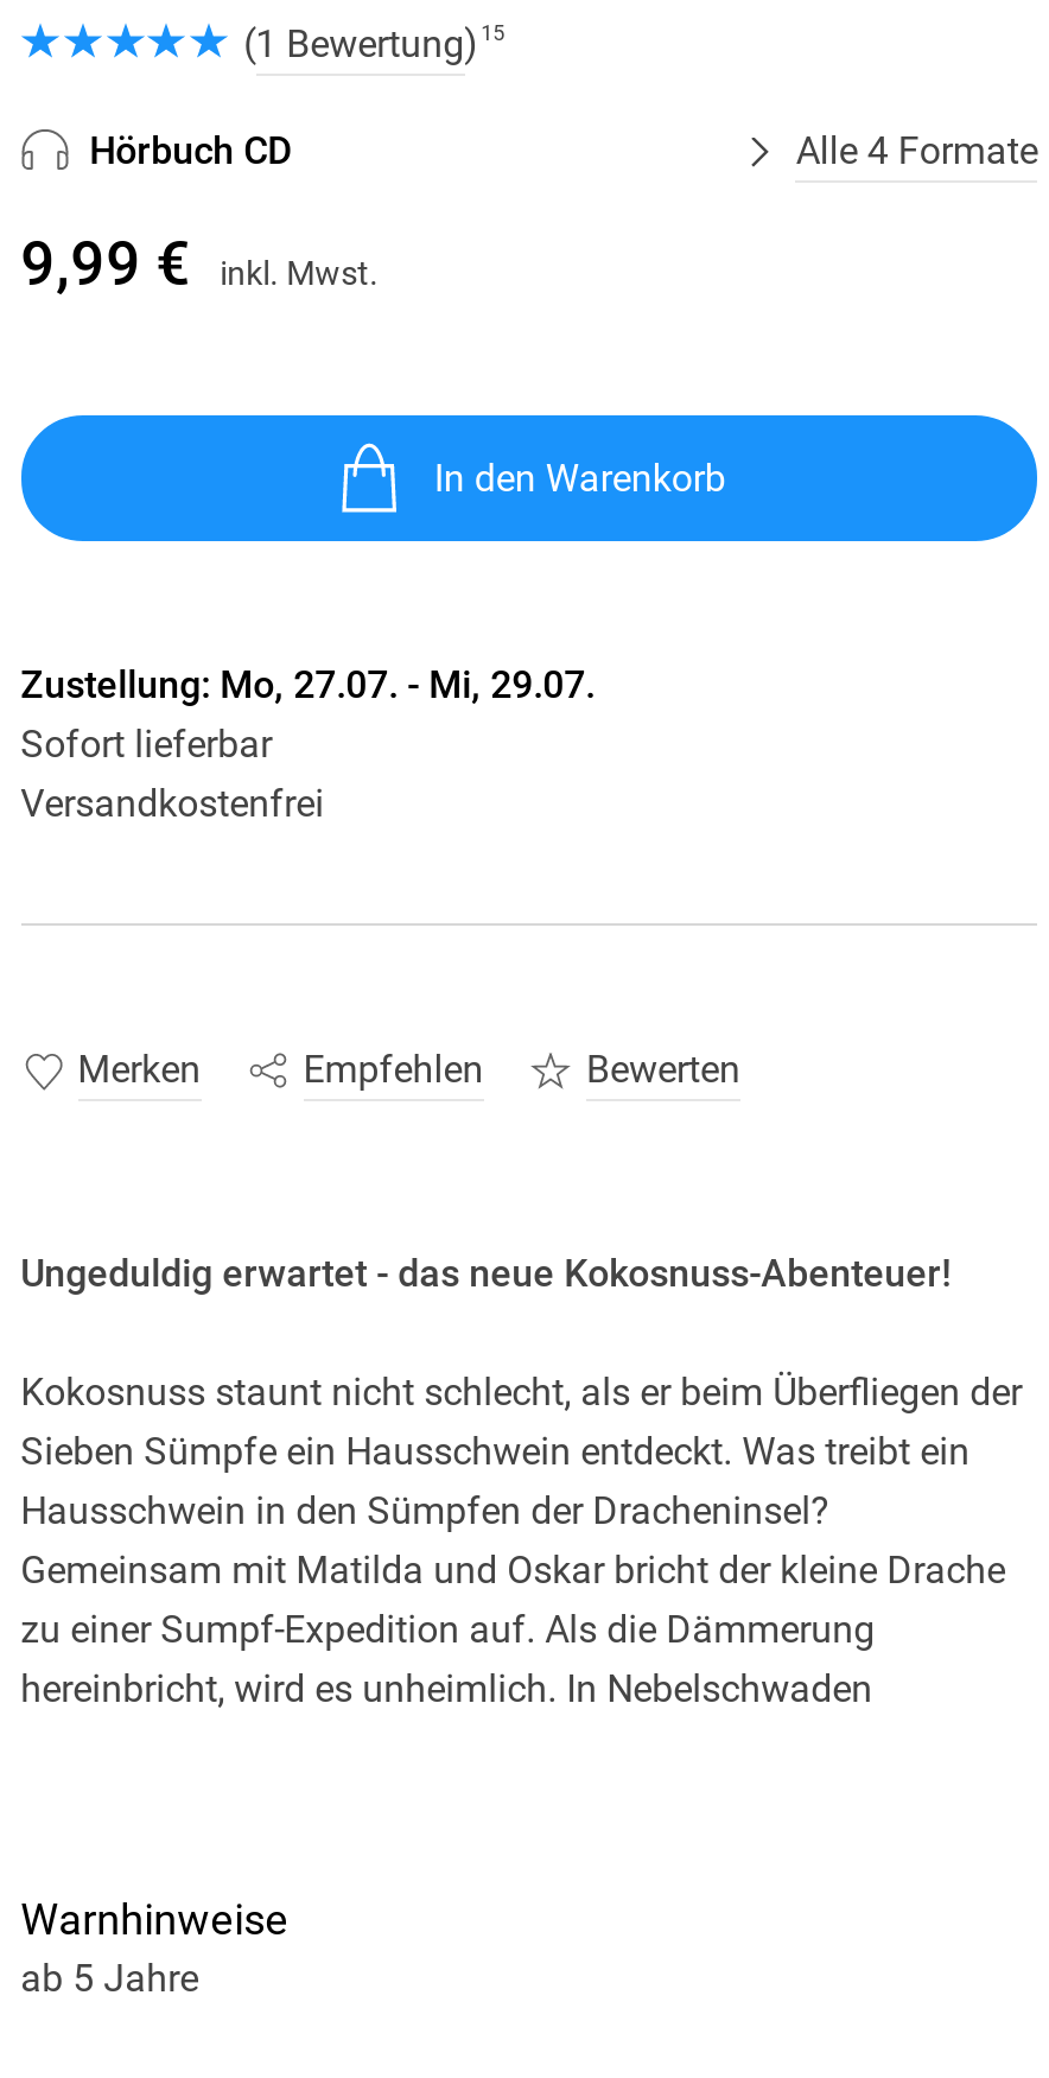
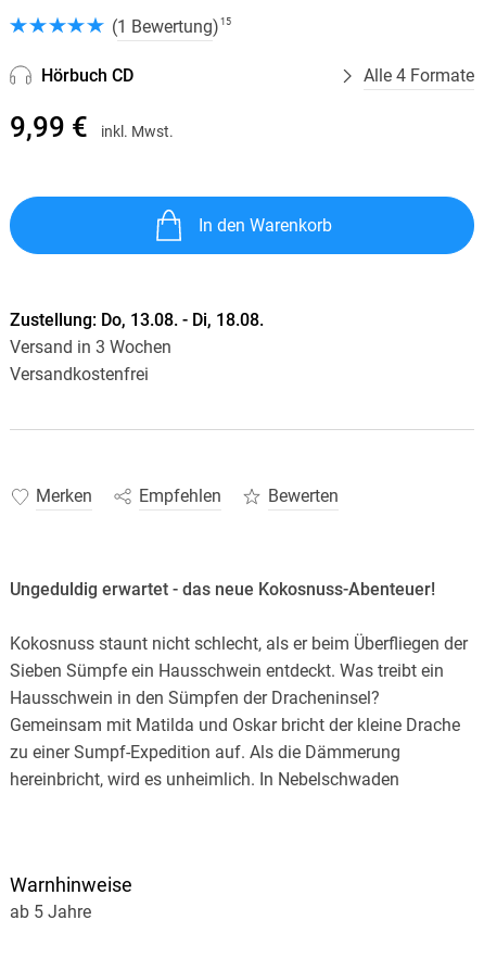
[20,661,595,766] Zustellung: Mo, 27.07. - Mi, 29.07. | Sofort lieferbar -> [9,309,263,357] Zustellung: Do, 13.08. - Di, 18.08. | Versand in 3 Wochen

